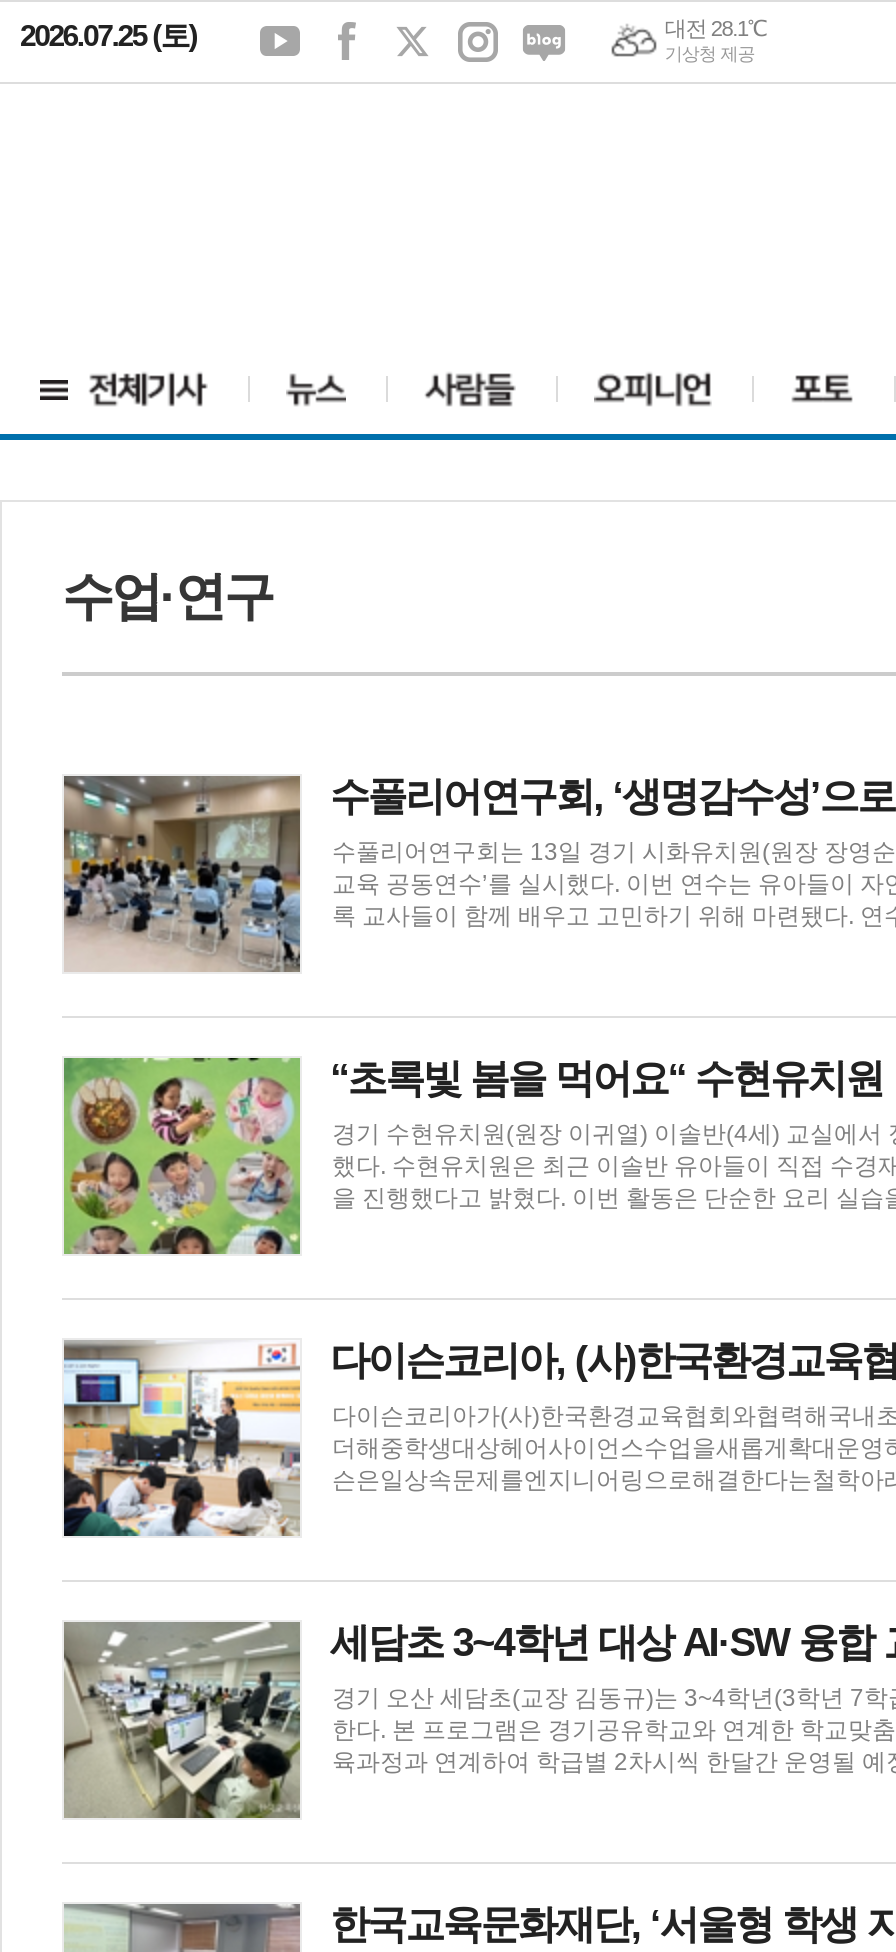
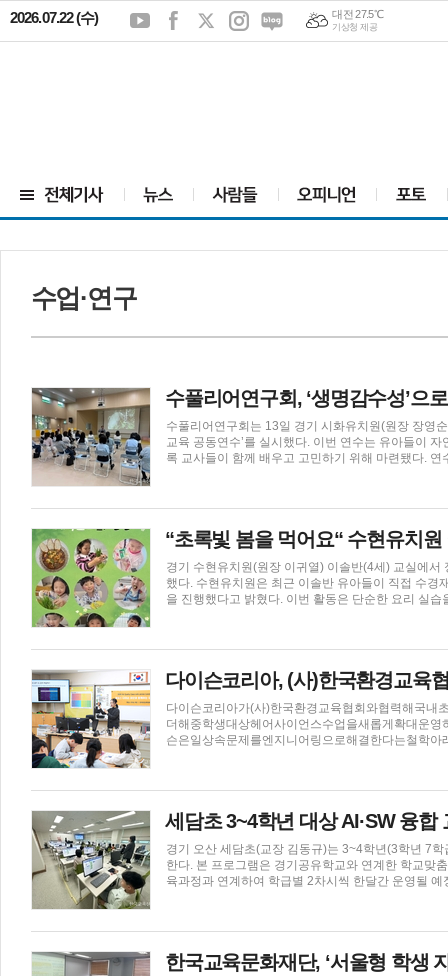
[20,16,766,52] 2026.07.25 (토) | 대전 28.1℃ -> [10,8,383,26] 2026.07.22 (수) | 대전 27.5℃

